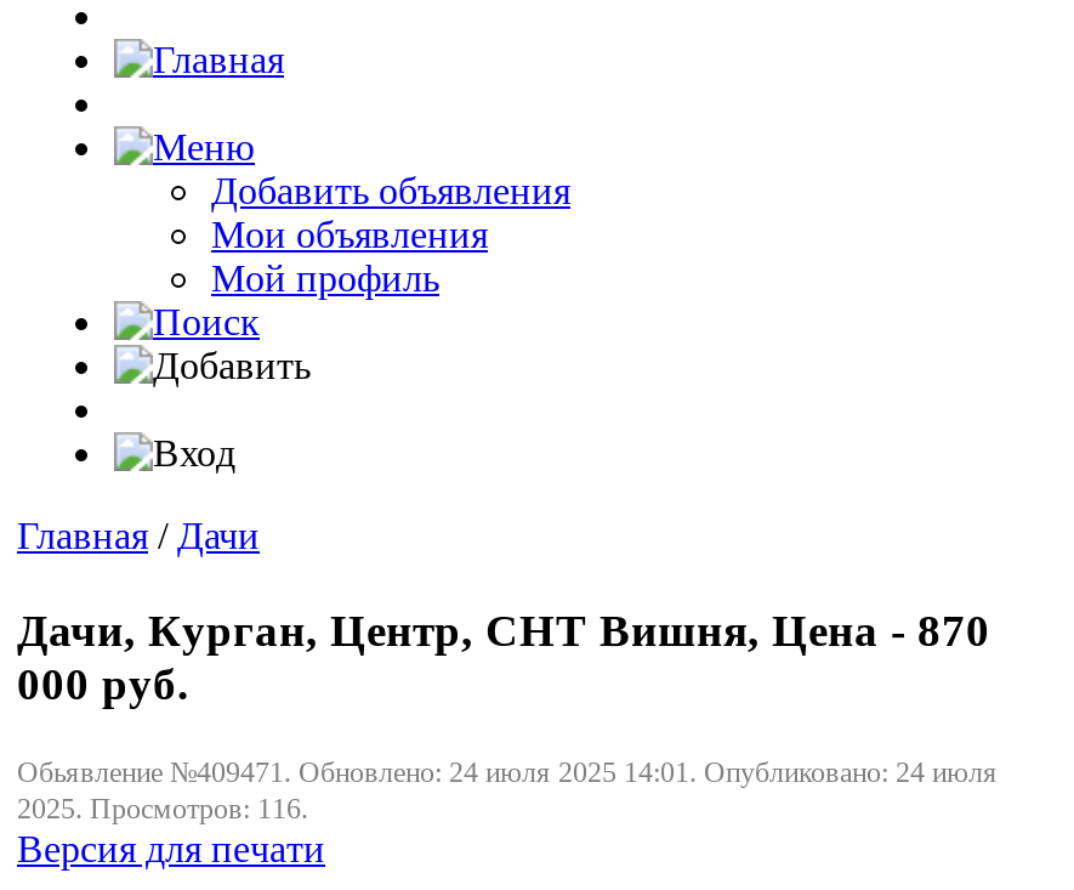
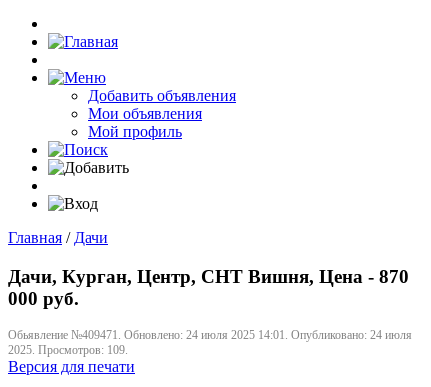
[17,793,308,827] 2025. Просмотров: 116. -> [8,343,128,357] 2025. Просмотров: 109.

